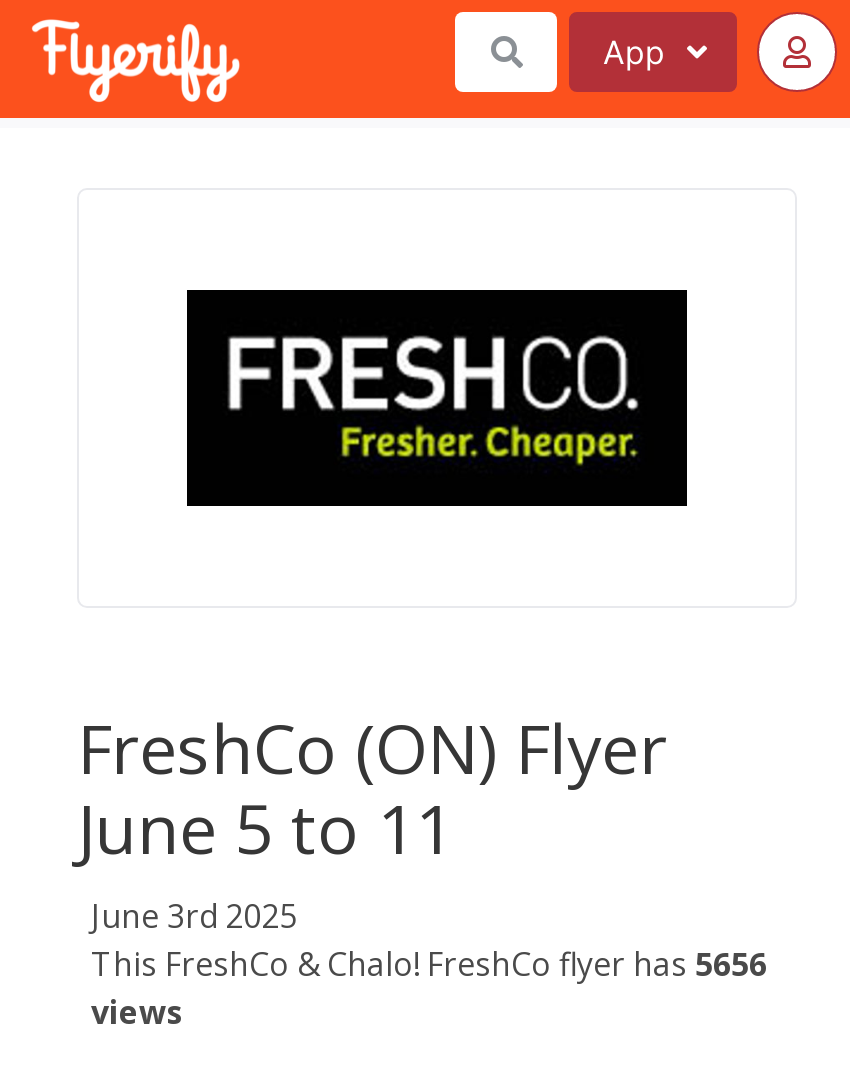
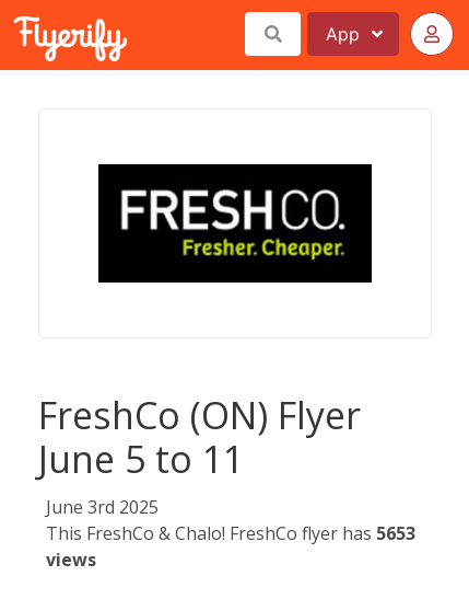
[91,943,767,987] This FreshCo & Chalo! FreshCo flyer has 5656 -> [46,522,415,546] This FreshCo & Chalo! FreshCo flyer has 5653

